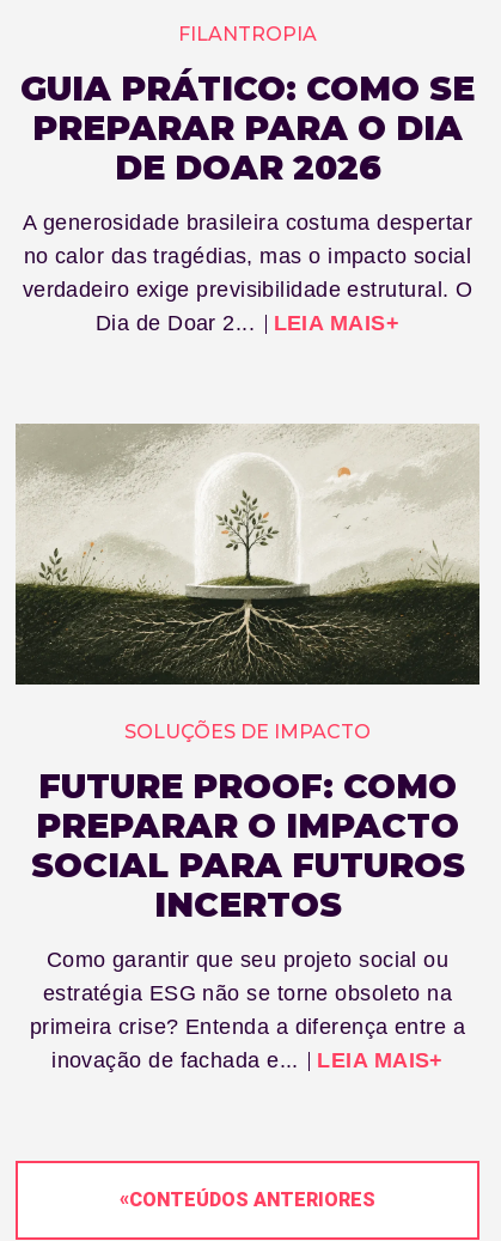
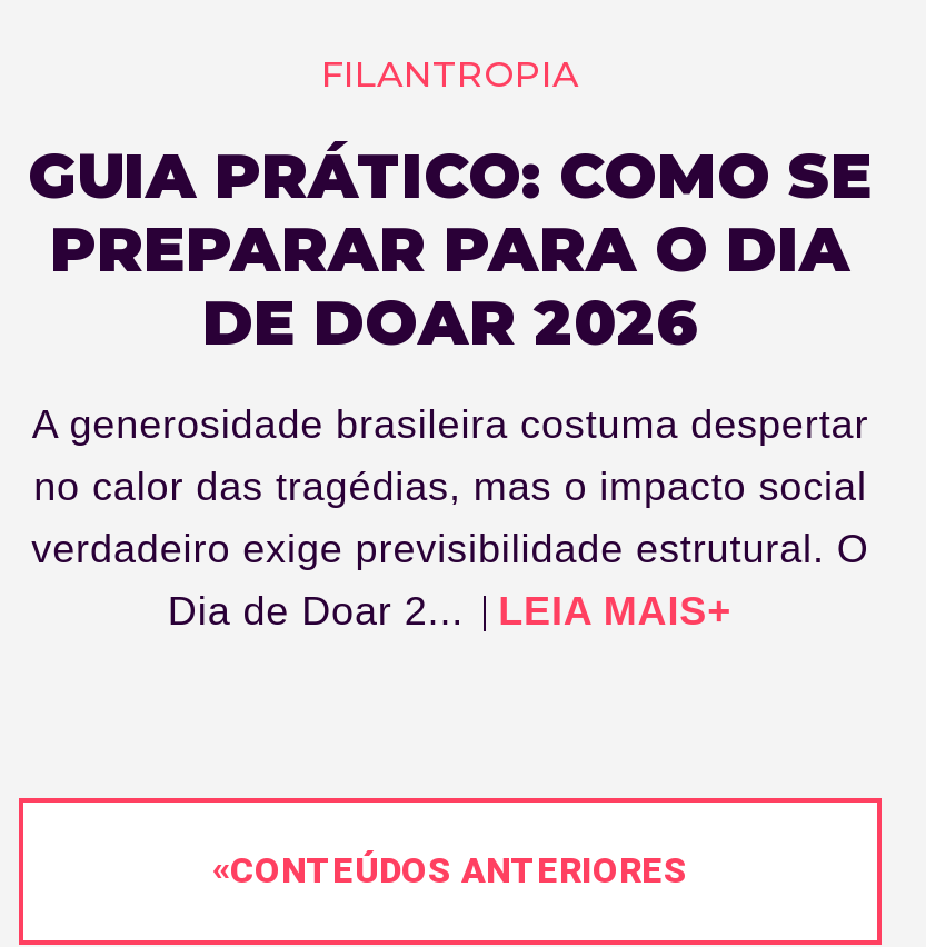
[14,424,481,1072] [image] | SOLUÇÕES DE IMPACTO | FUTURE PROOF: COMO | PREPARAR O IMPACTO | SOCIAL PARA FUTUROS | INCERTOS | Como garantir que seu projeto social ou | estratégia ESG não se torne obsoleto na | primeira crise? Entenda a diferença entre a | inovação de fachada e... LEIA MAIS+ -> none

